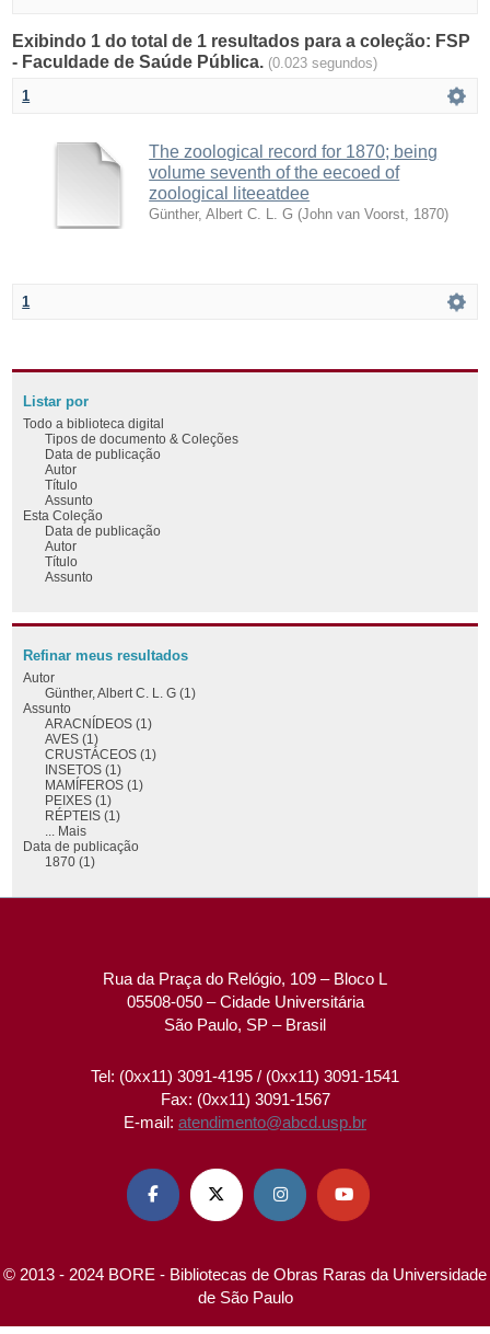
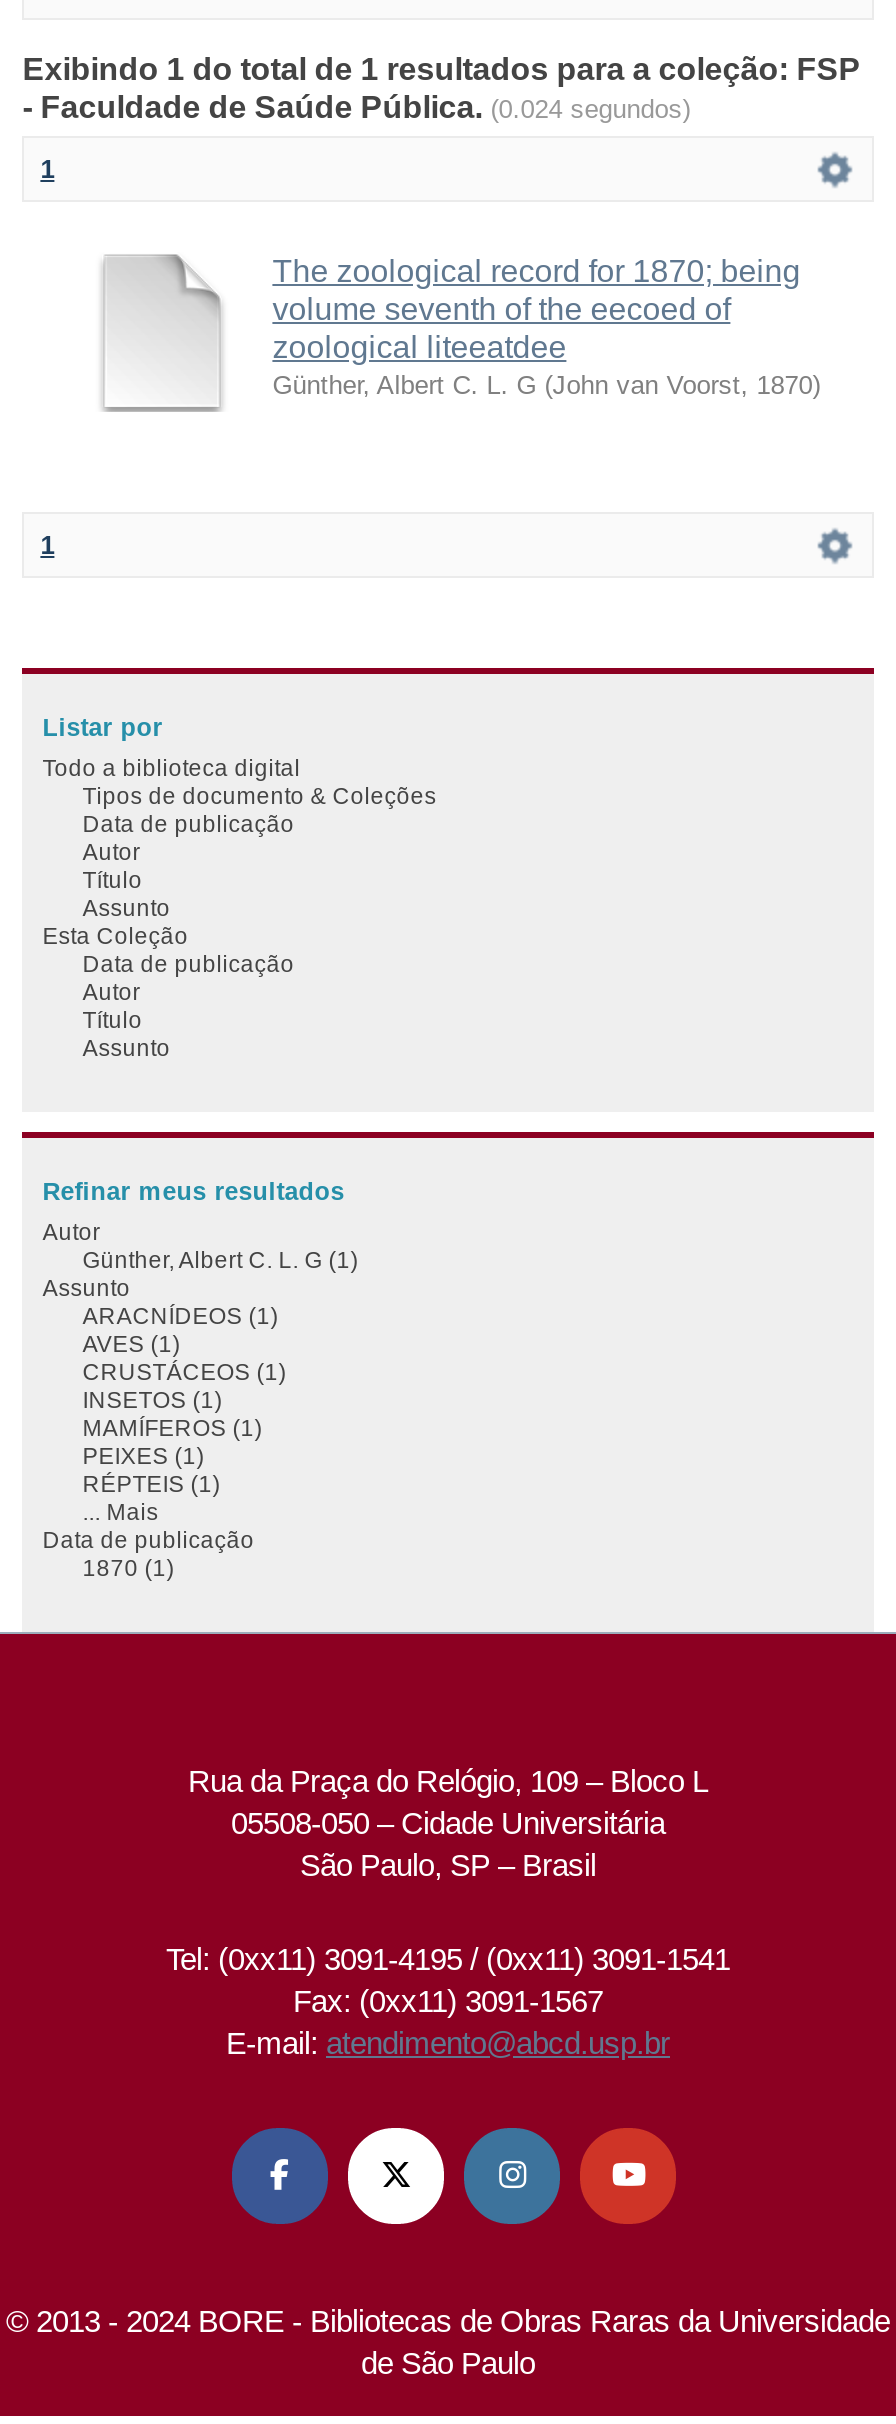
[12,53,378,71] - Faculdade de Saúde Pública. (0.023 segundos) -> [22,90,690,124] - Faculdade de Saúde Pública. (0.024 segundos)

